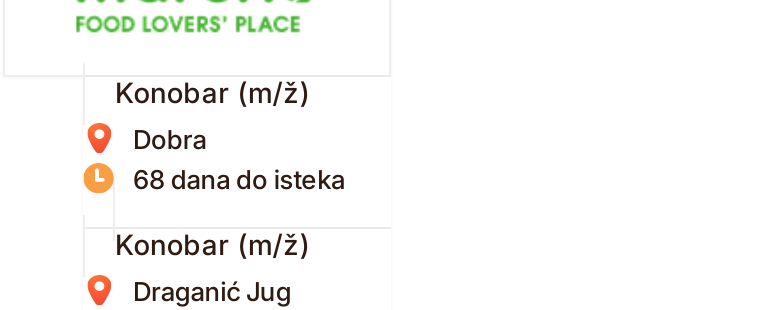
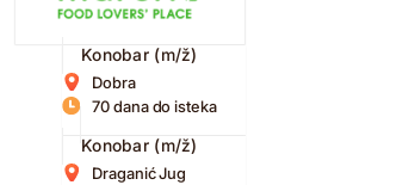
[133,163,345,195] 68 dana do isteka -> [92,97,217,116] 70 dana do isteka

